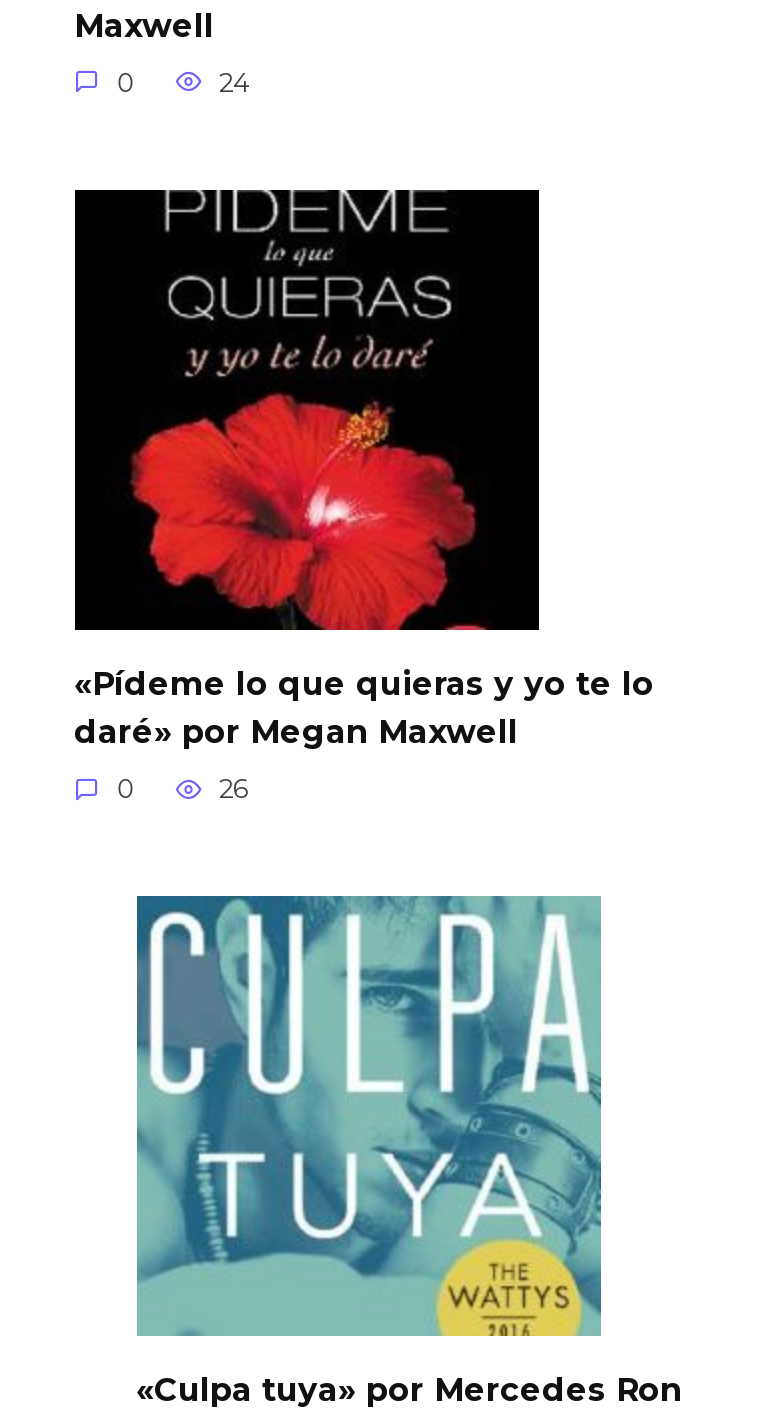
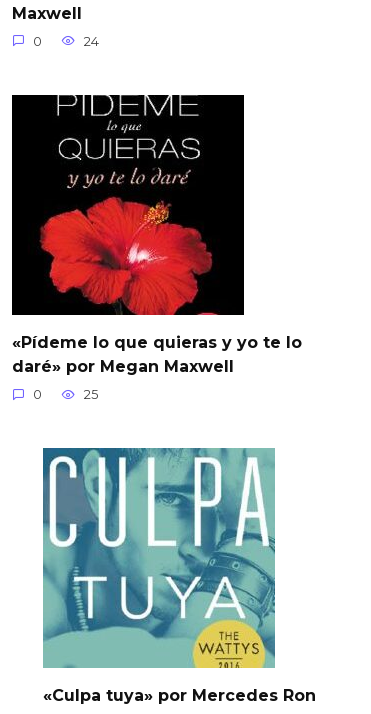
[219,774,249,804] 26 -> [84,387,98,402] 25

